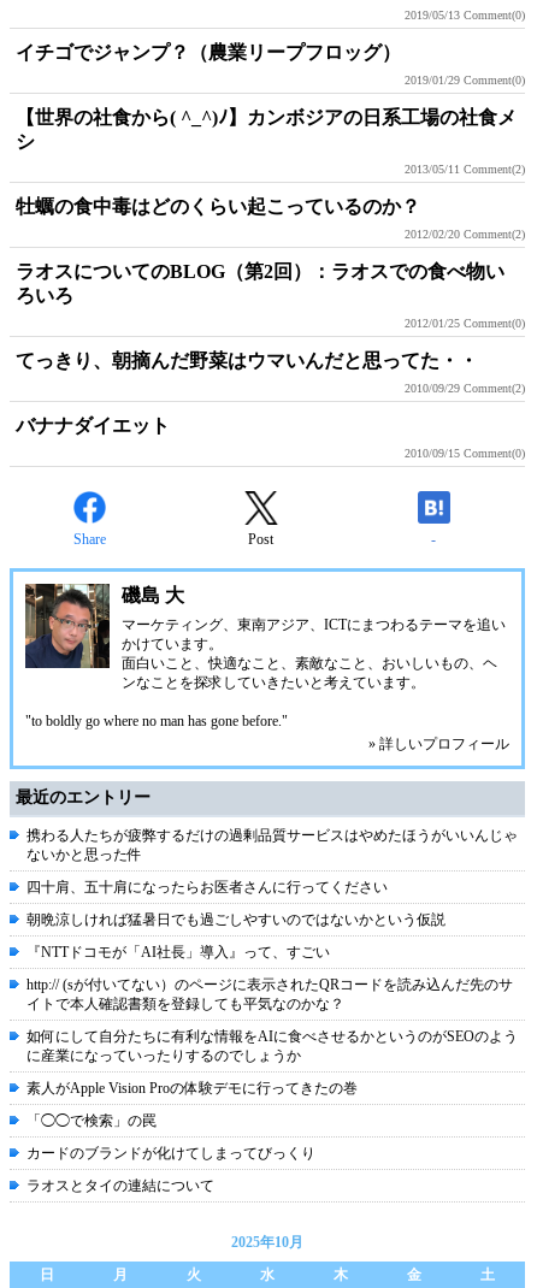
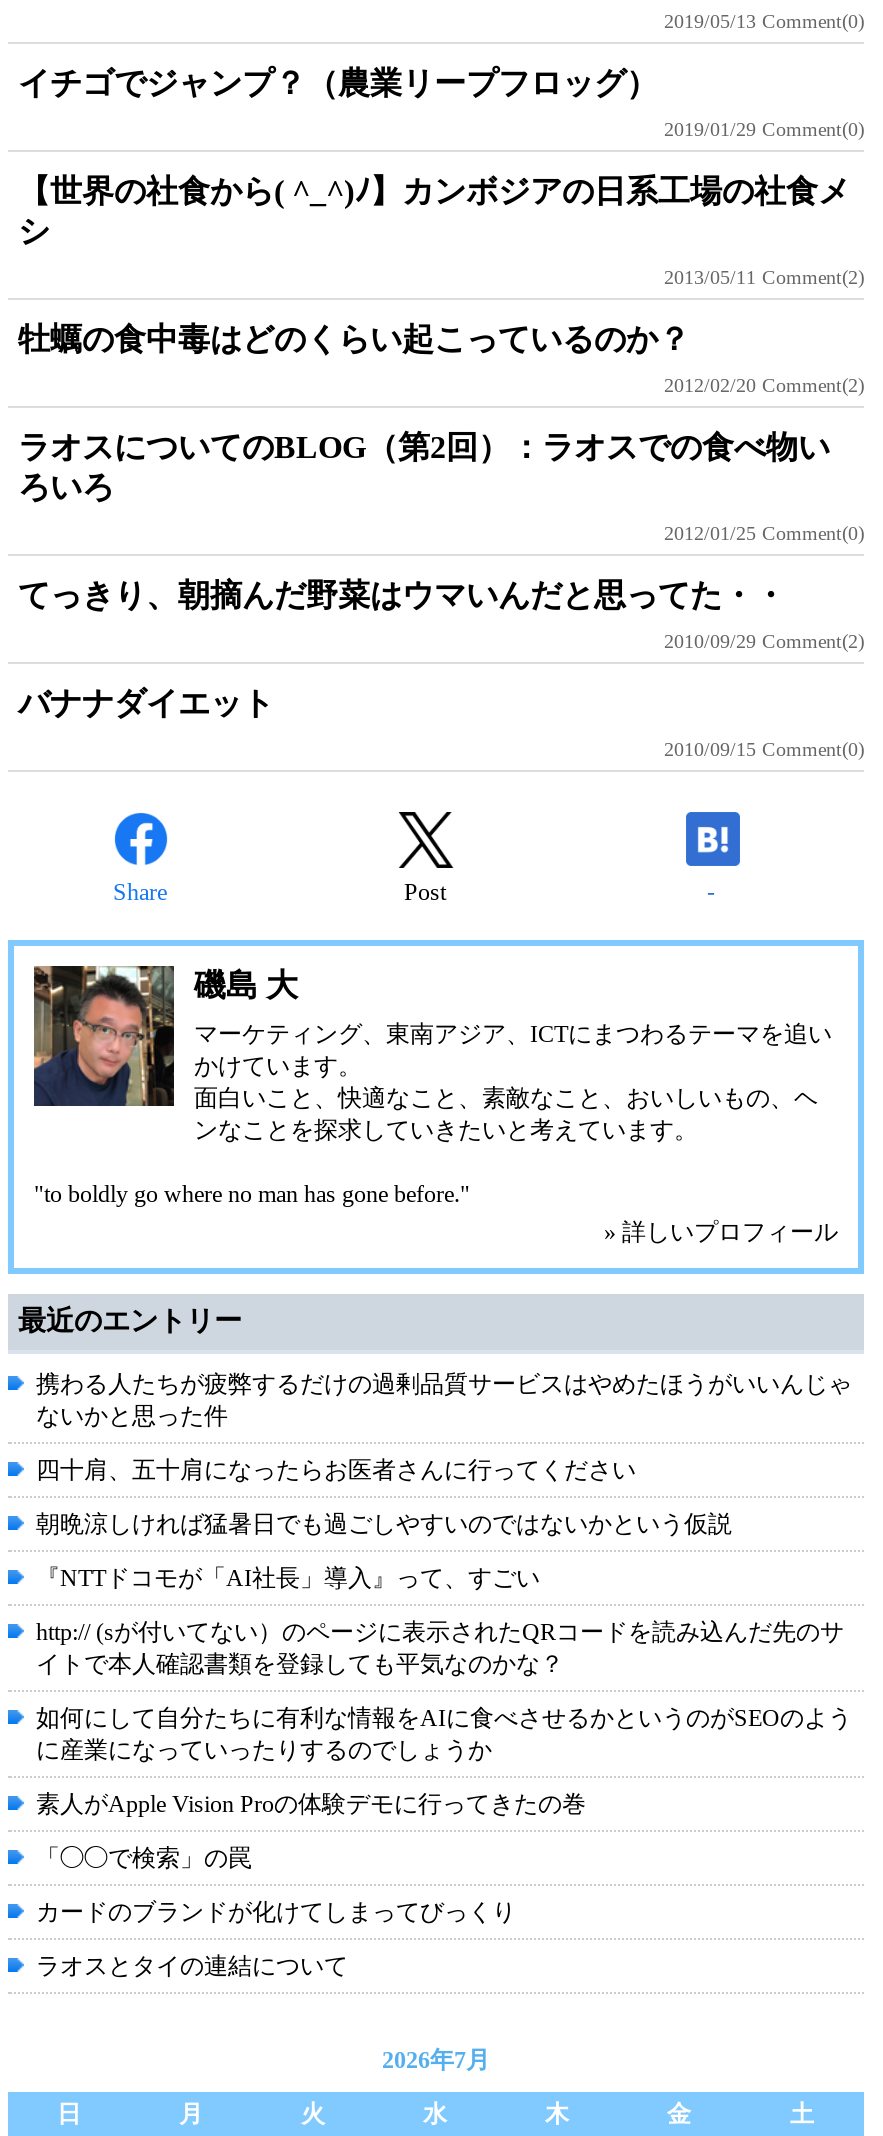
[231,1234,303,1251] 2025年10月 -> [382,2046,490,2074] 2026年7月

